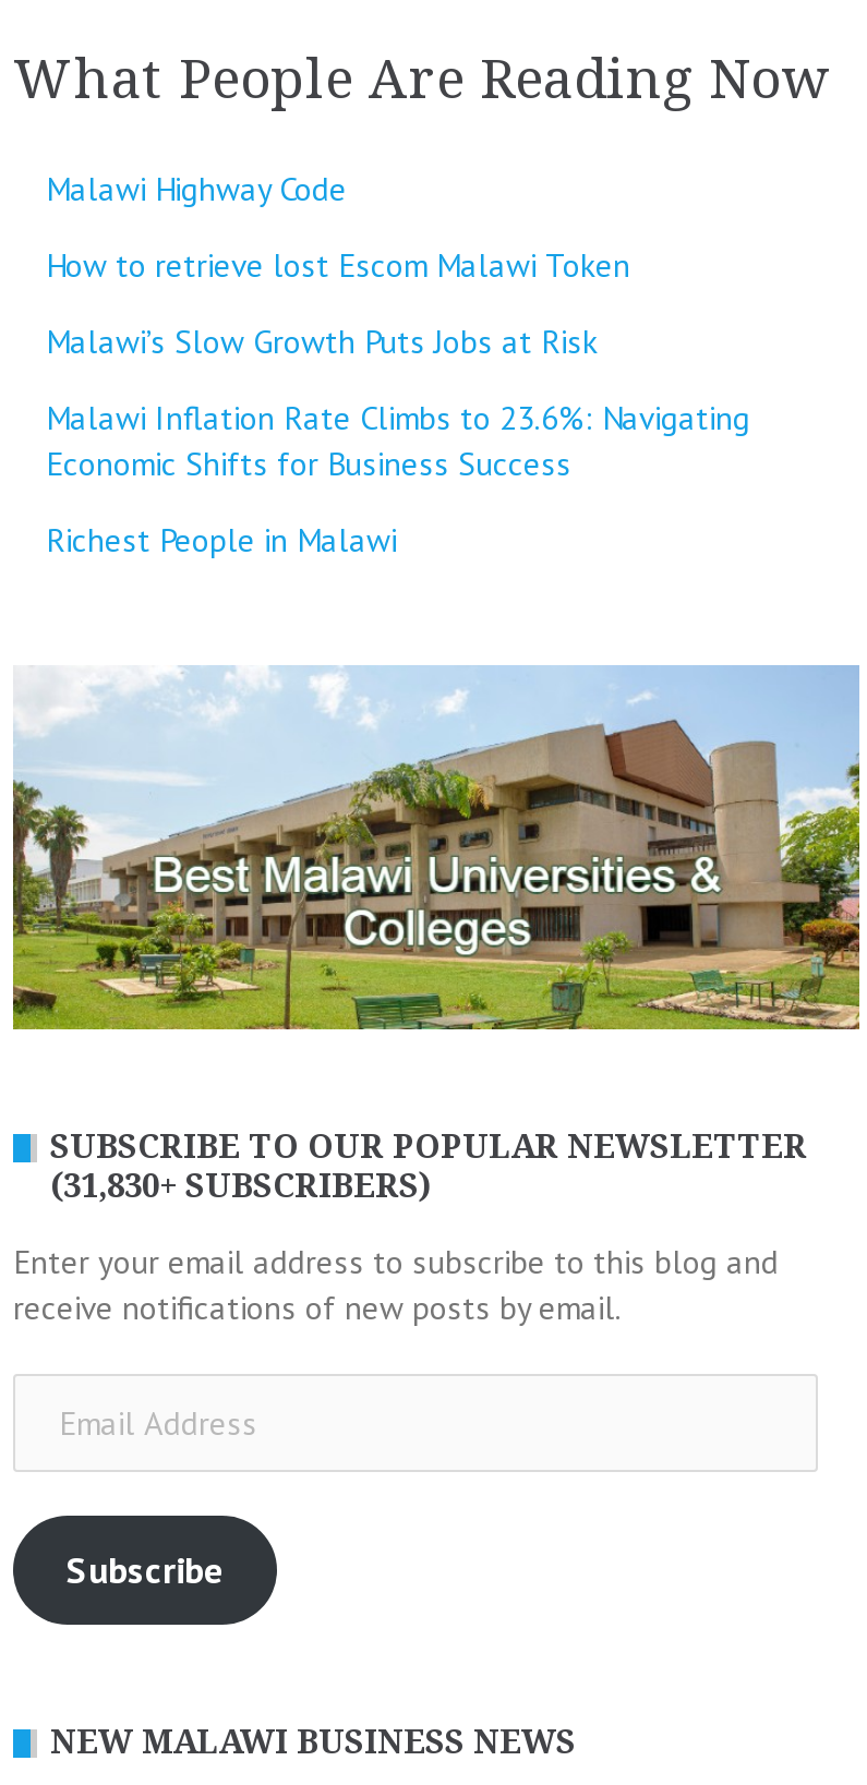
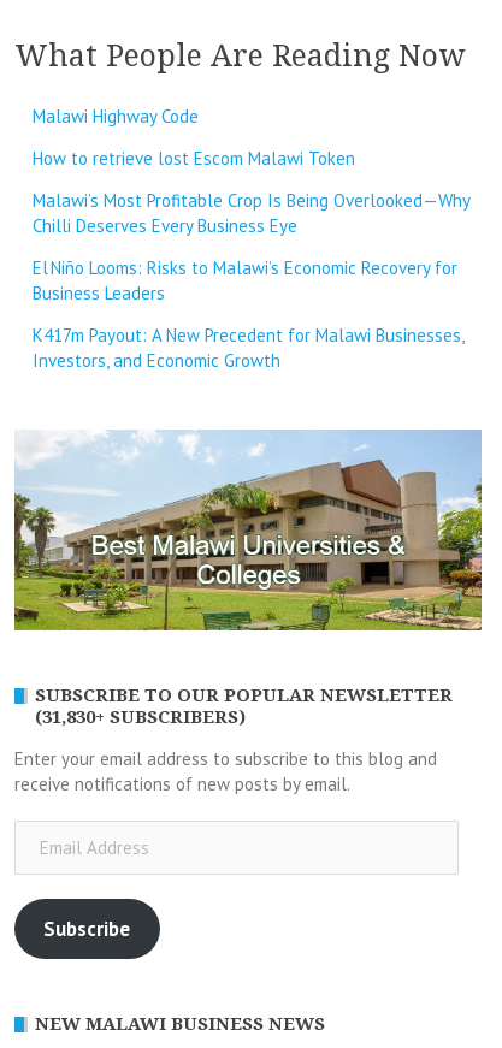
[46,320,598,361] Malawi’s Slow Growth Puts Jobs at Risk -> [33,188,469,237] Malawi’s Most Profitable Crop Is Being Overlooked—Why | Chilli Deserves Every Business Eye
[46,396,750,483] Malawi Inflation Rate Climbs to 23.6%: Navigating | Economic Shifts for Business Success -> [33,256,457,304] El Niño Looms: Risks to Malawi’s Economic Recovery for | Business Leaders
[46,518,397,560] Richest People in Malawi -> [33,323,463,371] K417m Payout: A New Precedent for Malawi Businesses, | Investors, and Economic Growth

